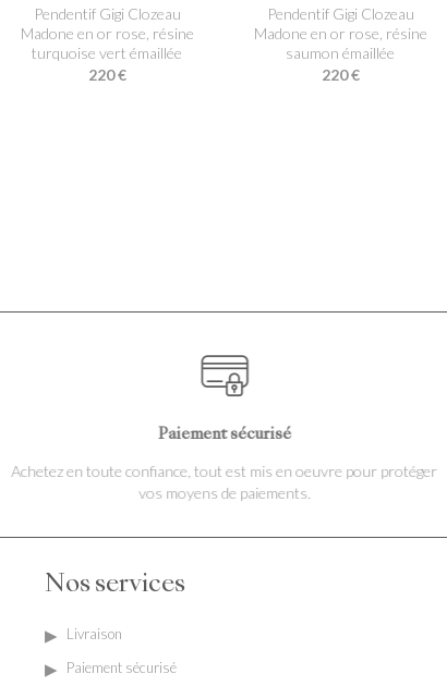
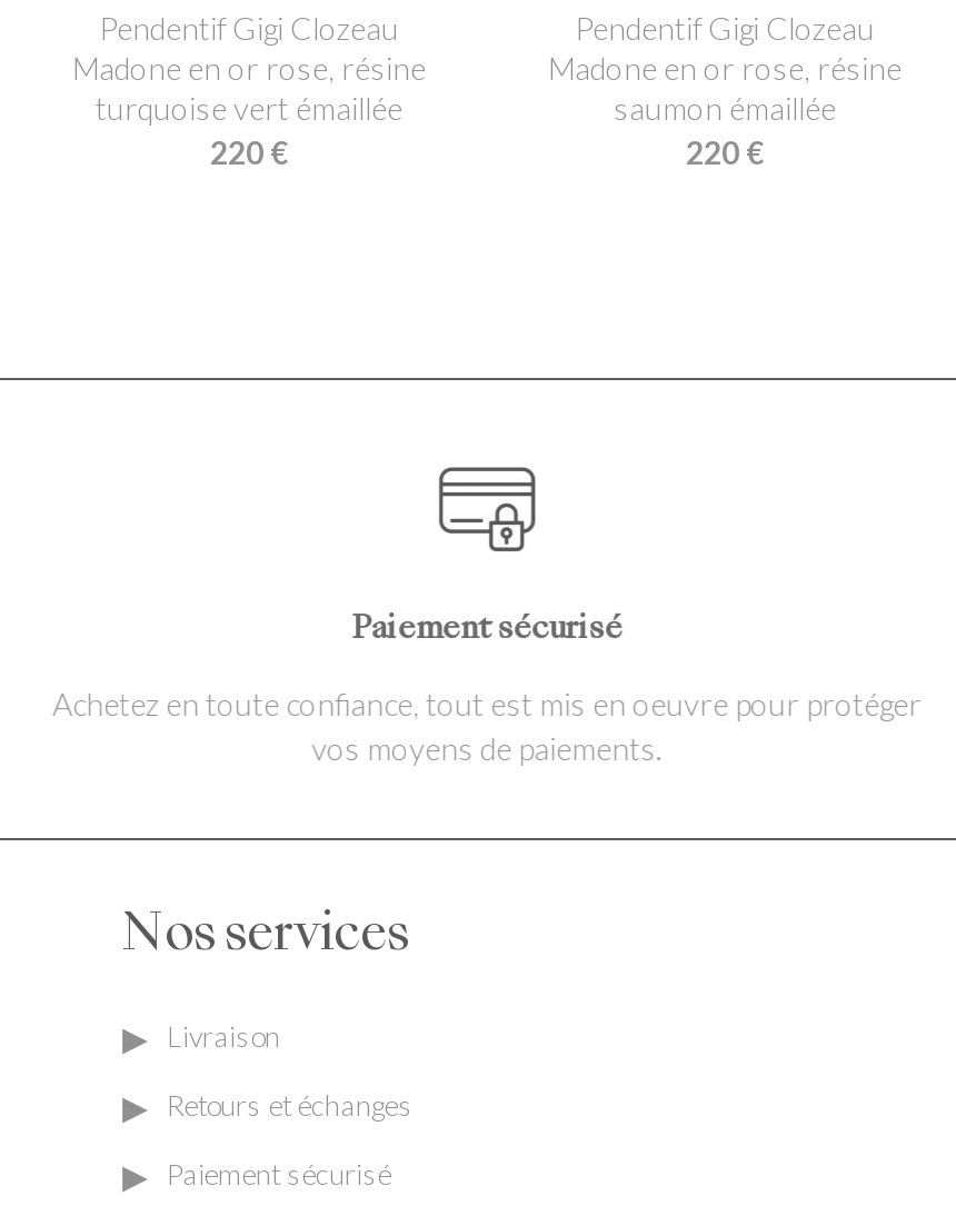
moved [10,427,437,643] -> [52,614,922,1054]: Paiement sécurisé | Achetez en toute confiance, tout est mis en oeuvre pour protéger | vos moyens de paiements. | Nos services | Livraison
none -> [167,1088,414,1123] Retours et échanges

